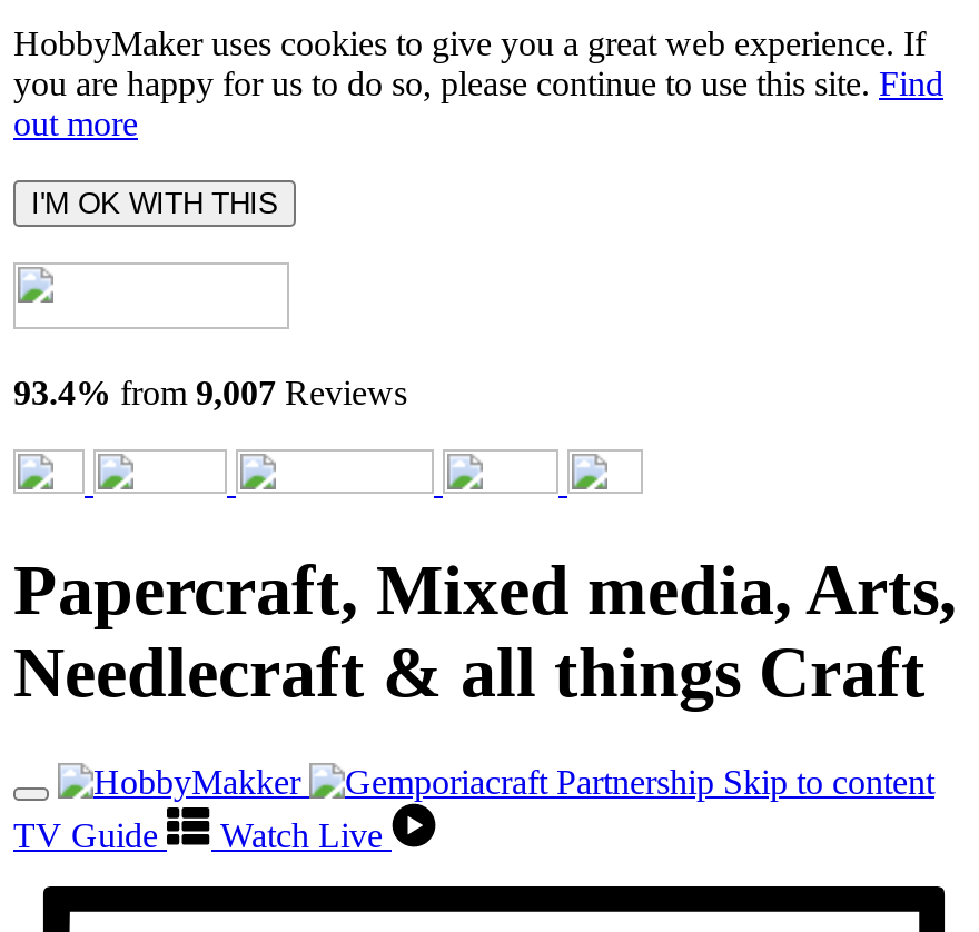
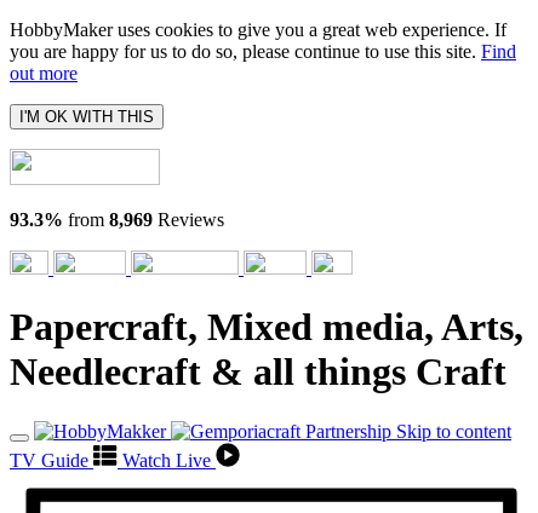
[13,374,407,412] 93.4% from 9,007 Reviews -> [10,209,224,230] 93.3% from 8,969 Reviews

